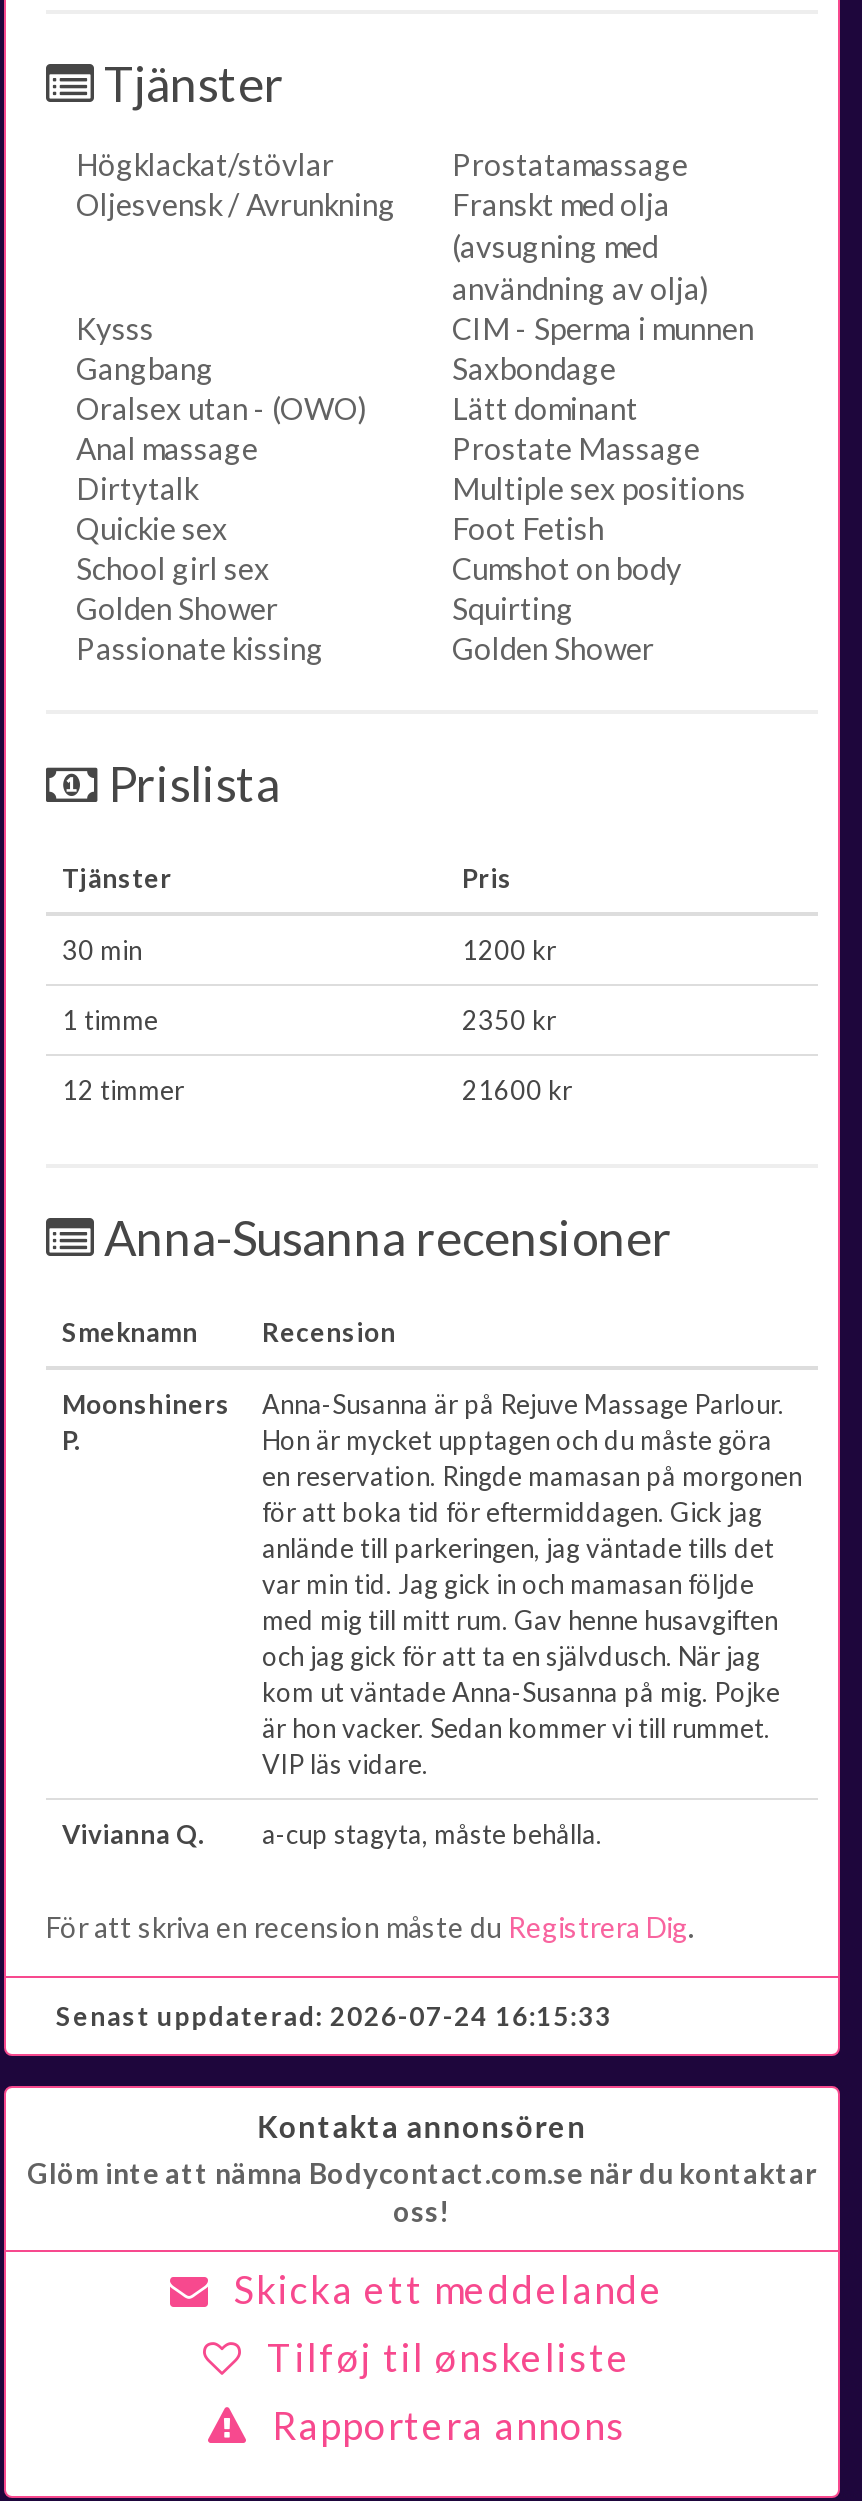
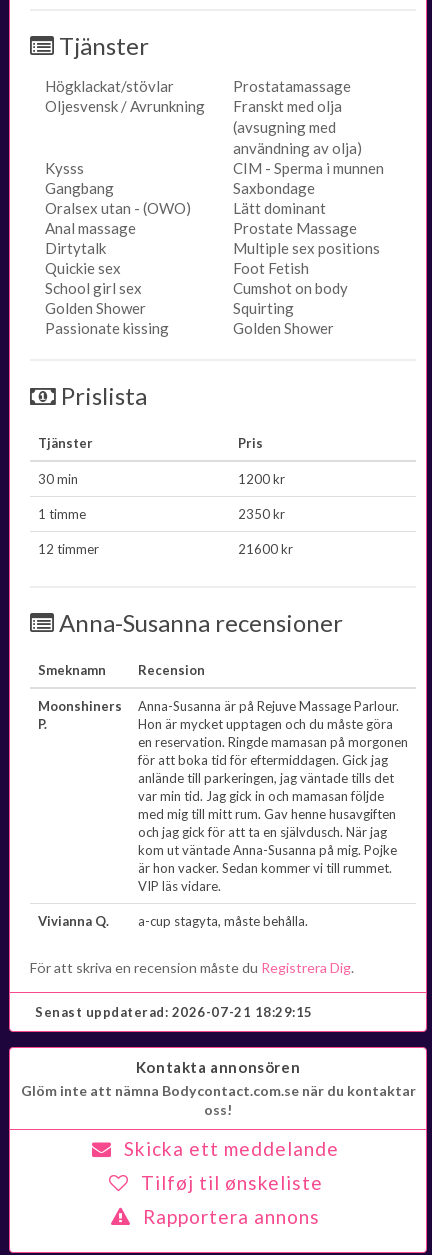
[56,2000,612,2032] Senast uppdaterad: 2026-07-24 16:15:33 -> [35,1004,313,1020] Senast uppdaterad: 2026-07-21 18:29:15

